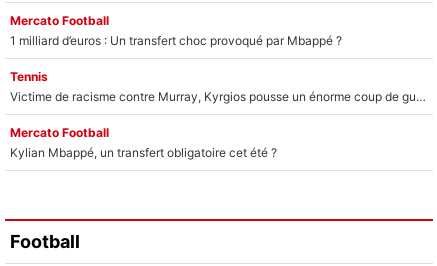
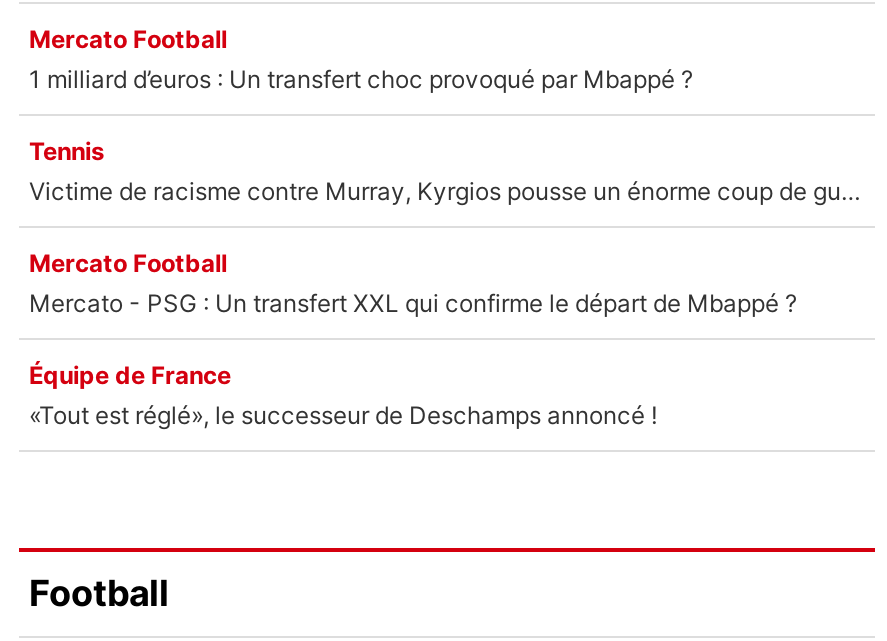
[10,145,277,160] Kylian Mbappé, un transfert obligatoire cet été ? -> [29,288,797,430] Mercato - PSG : Un transfert XXL qui confirme le départ de Mbappé ? | Équipe de France | «Tout est réglé», le successeur de Deschamps annoncé !

